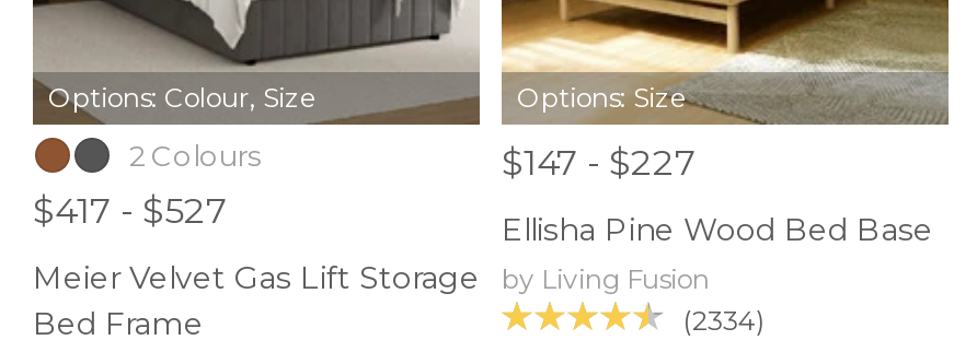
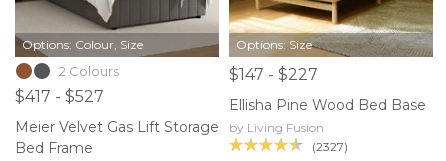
[683,303,765,336] (2334) -> [312,139,348,154] (2327)

